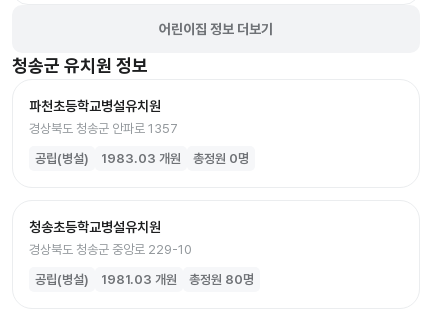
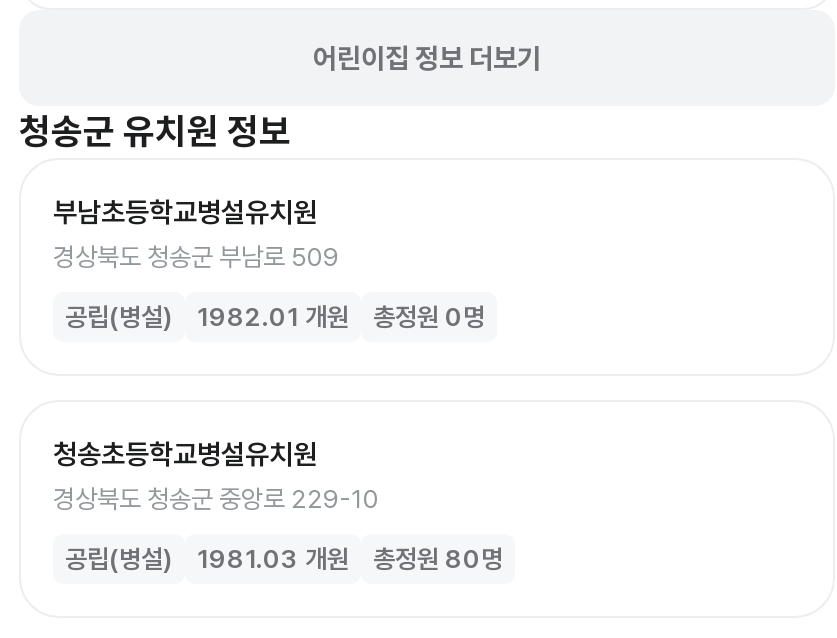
[29,98,178,136] 파천초등학교병설유치원 | 경상북도 청송군 안파로 1357 -> [53,196,339,272] 부남초등학교병설유치원 | 경상북도 청송군 부남로 509
[35,151,249,166] 공립(병설) 1983.03 개원 총정원 0명 -> [65,302,485,332] 공립(병설) 1982.01 개원 총정원 0명

